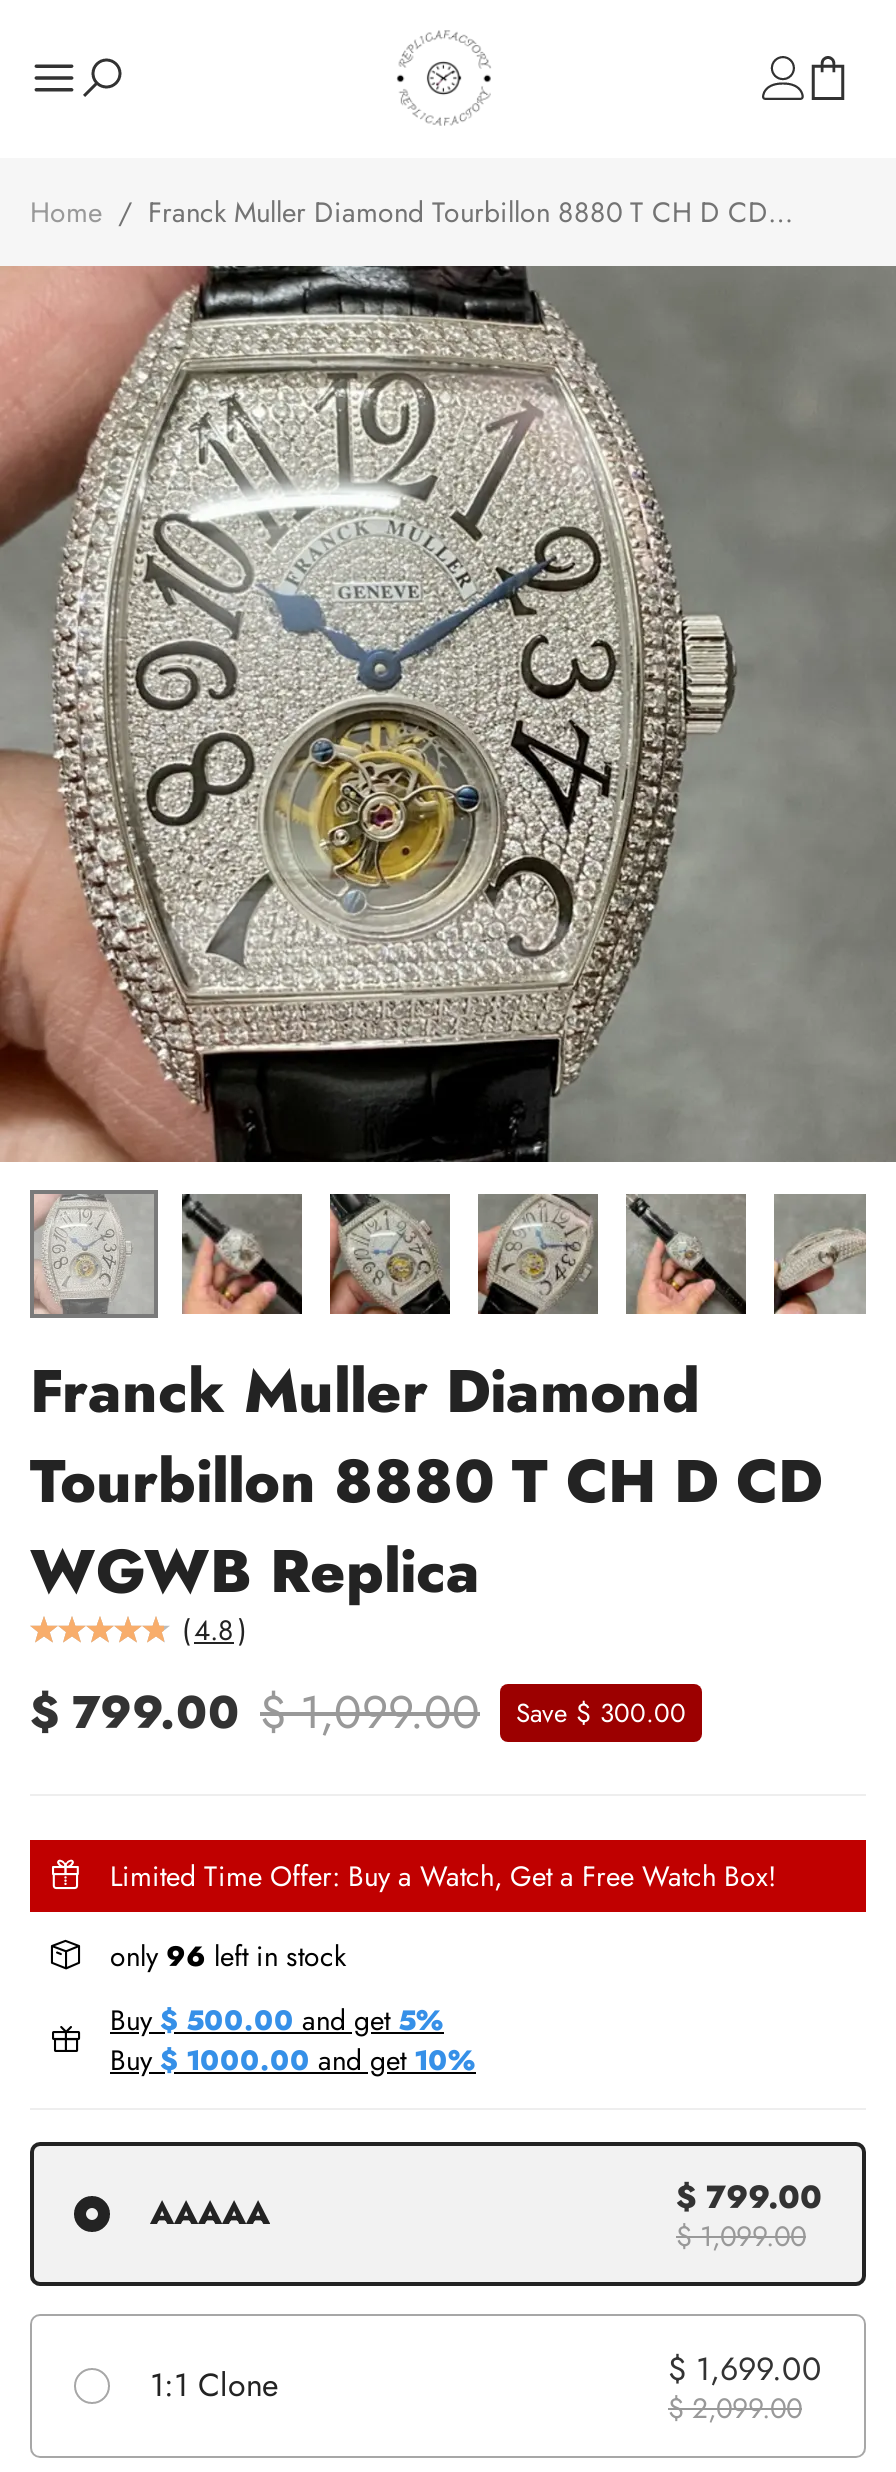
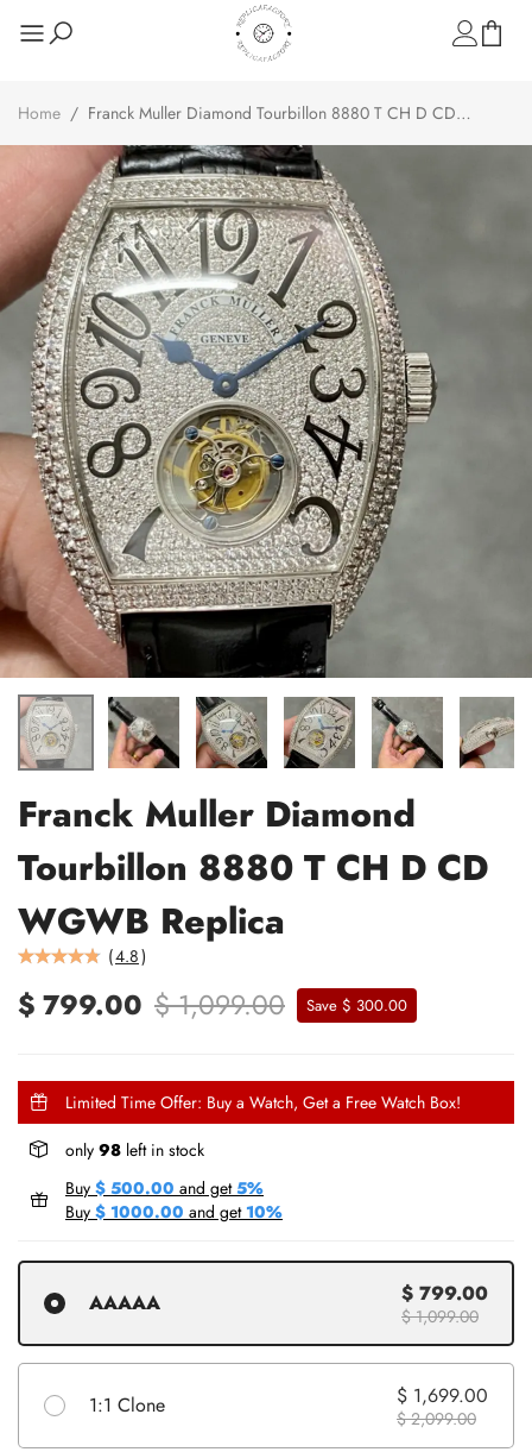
[110,1936,346,1976] only 96 left in stock -> [65,1138,204,1162] only 98 left in stock

